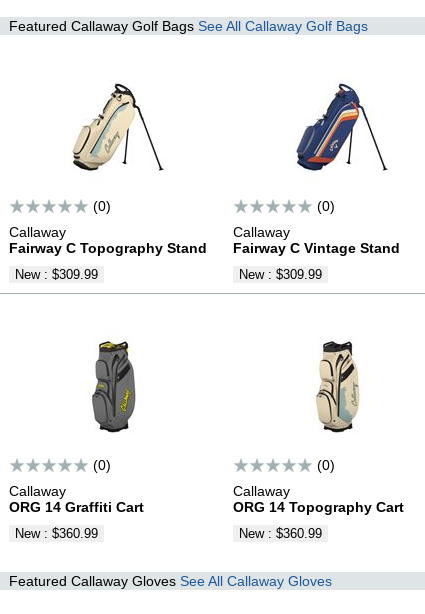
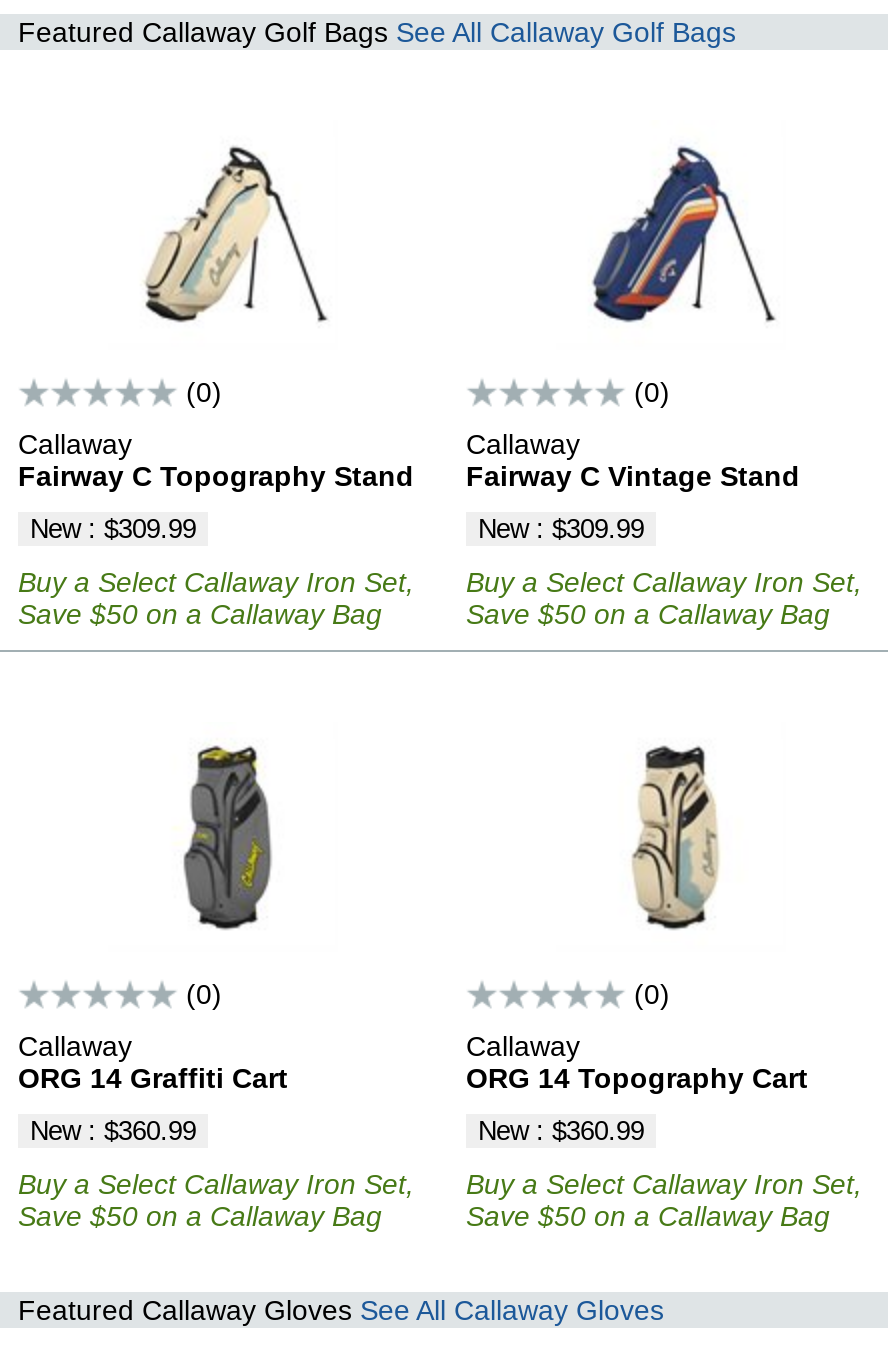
none -> [18,567,414,631] Buy a Select Callaway Iron Set, | Save $50 on a Callaway Bag
none -> [466,567,862,631] Buy a Select Callaway Iron Set, | Save $50 on a Callaway Bag
none -> [18,1169,414,1233] Buy a Select Callaway Iron Set, | Save $50 on a Callaway Bag
none -> [466,1169,862,1233] Buy a Select Callaway Iron Set, | Save $50 on a Callaway Bag

